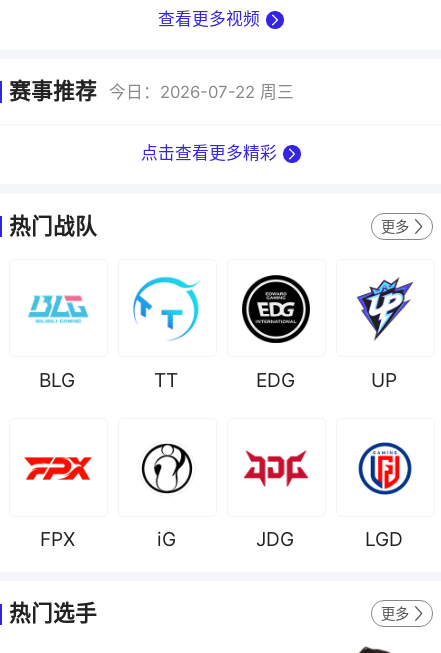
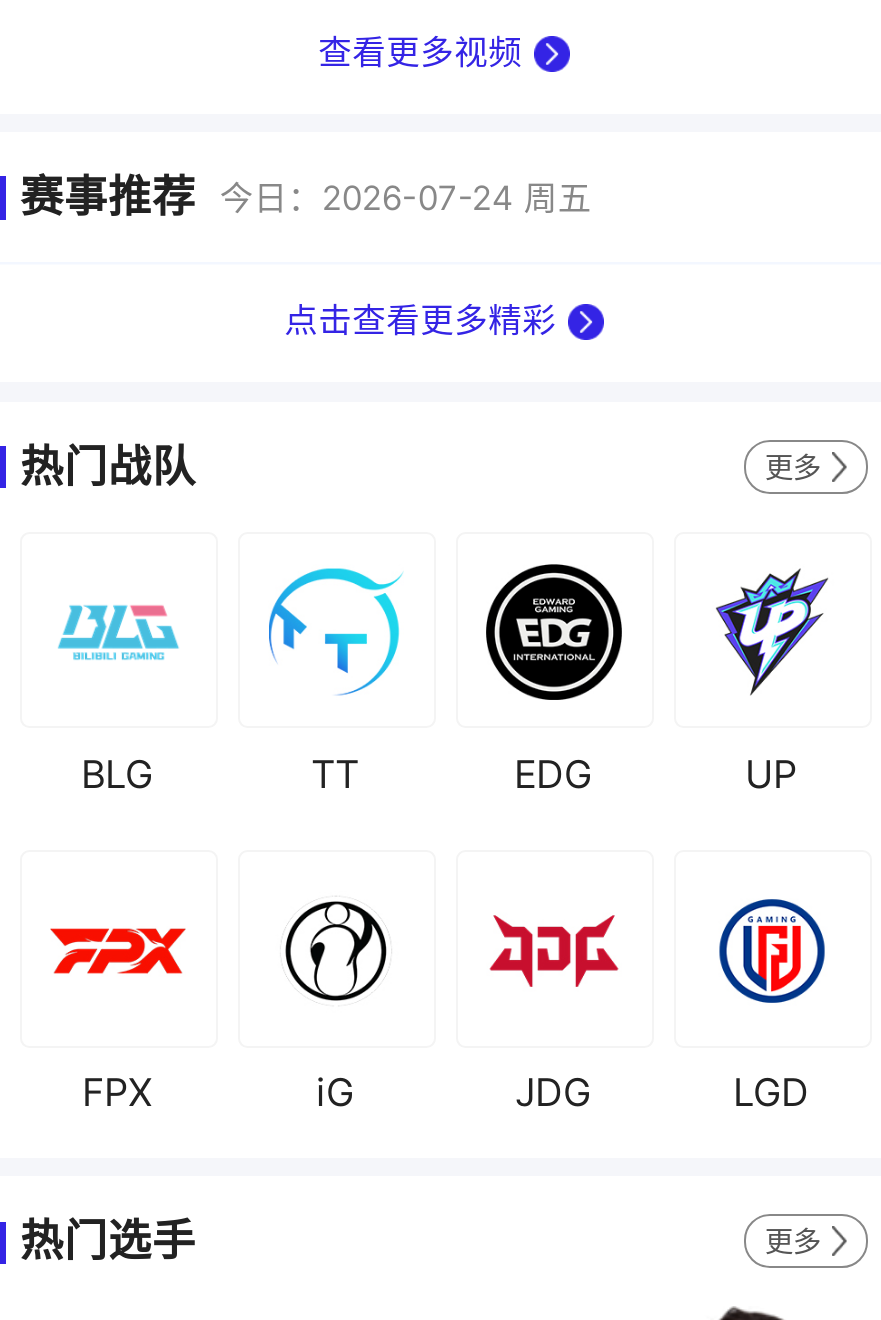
[9,78,294,104] 赛事推荐 今日：2026-07-22 周三 -> [20,171,592,223] 赛事推荐 今日：2026-07-24 周五

